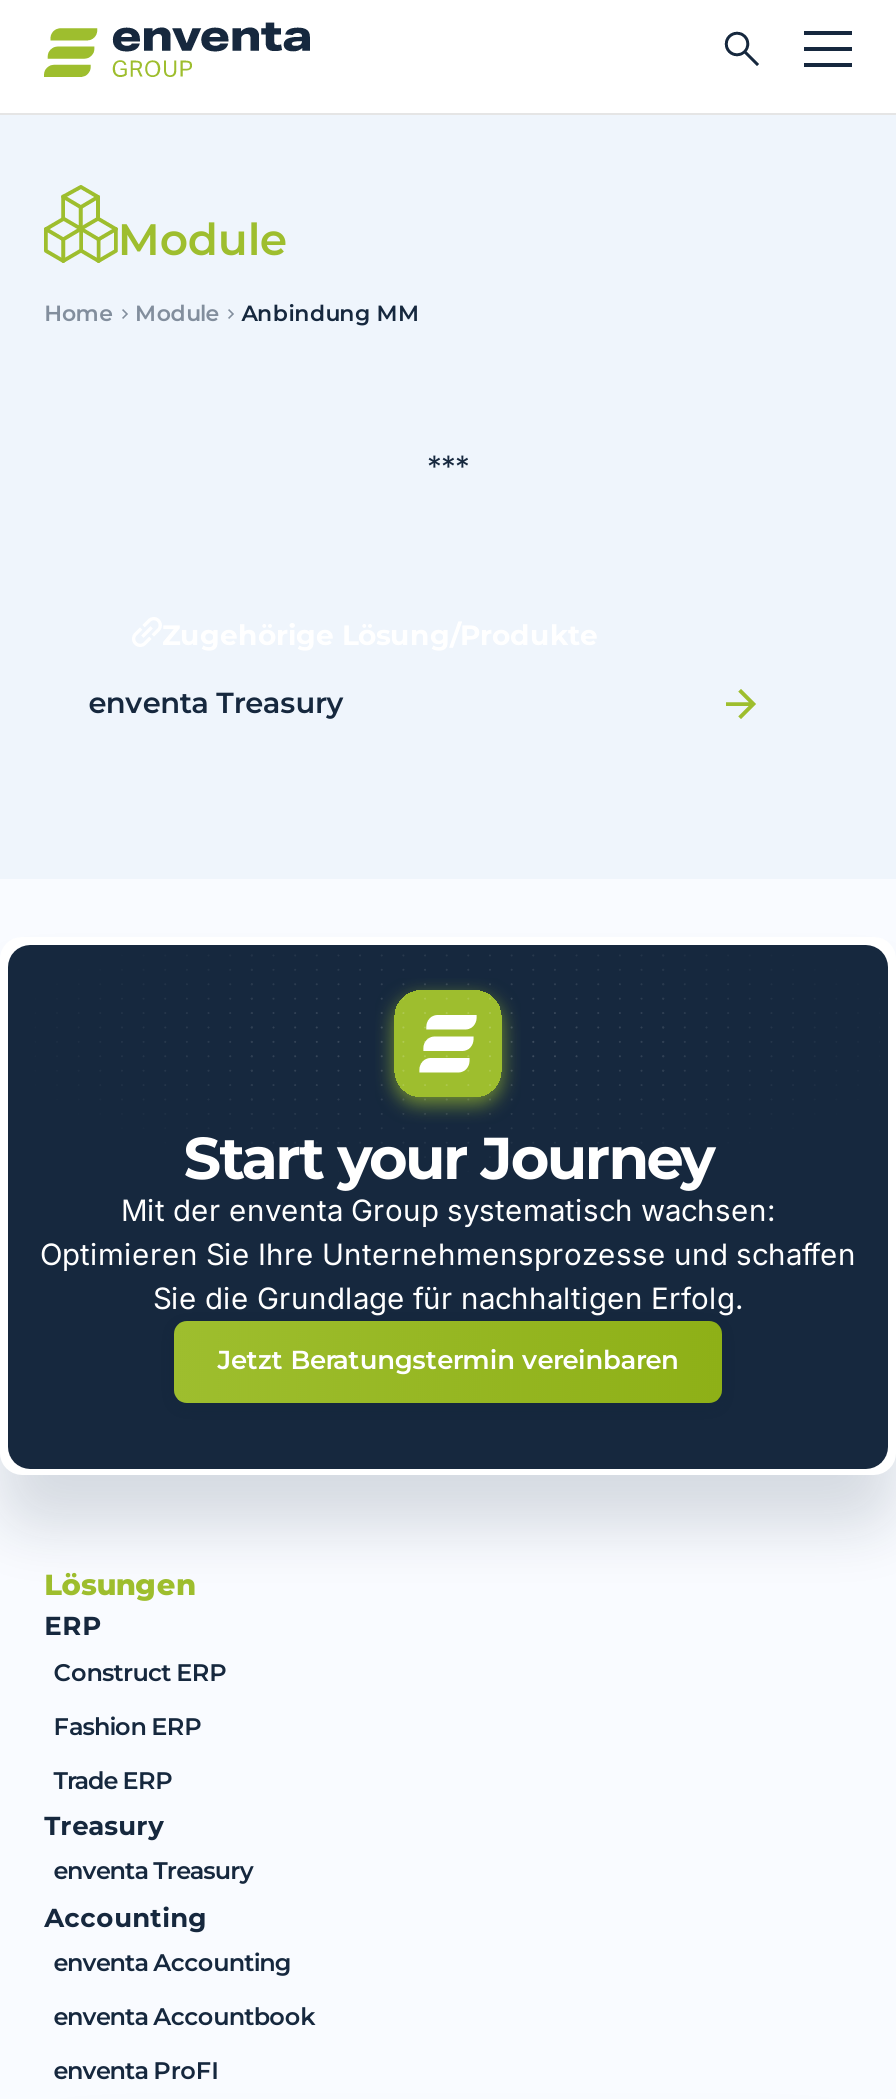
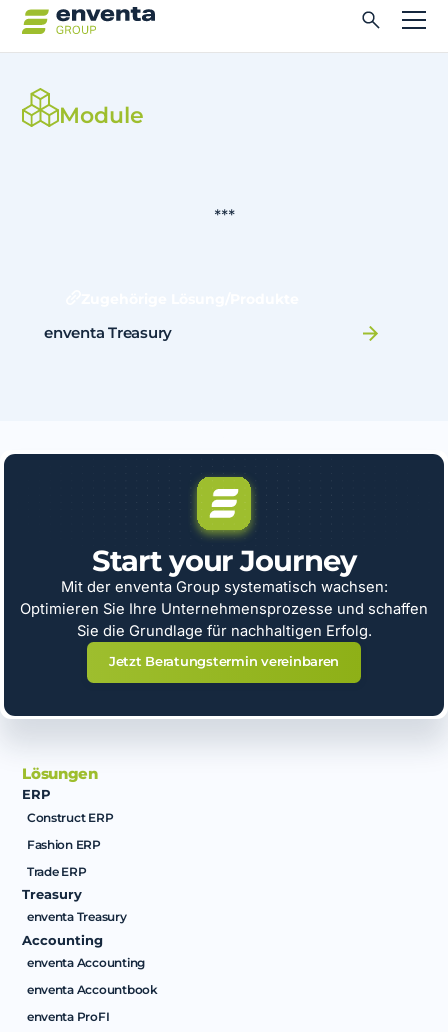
[44,299,420,327] Home | Module | Anbindung MM -> none

